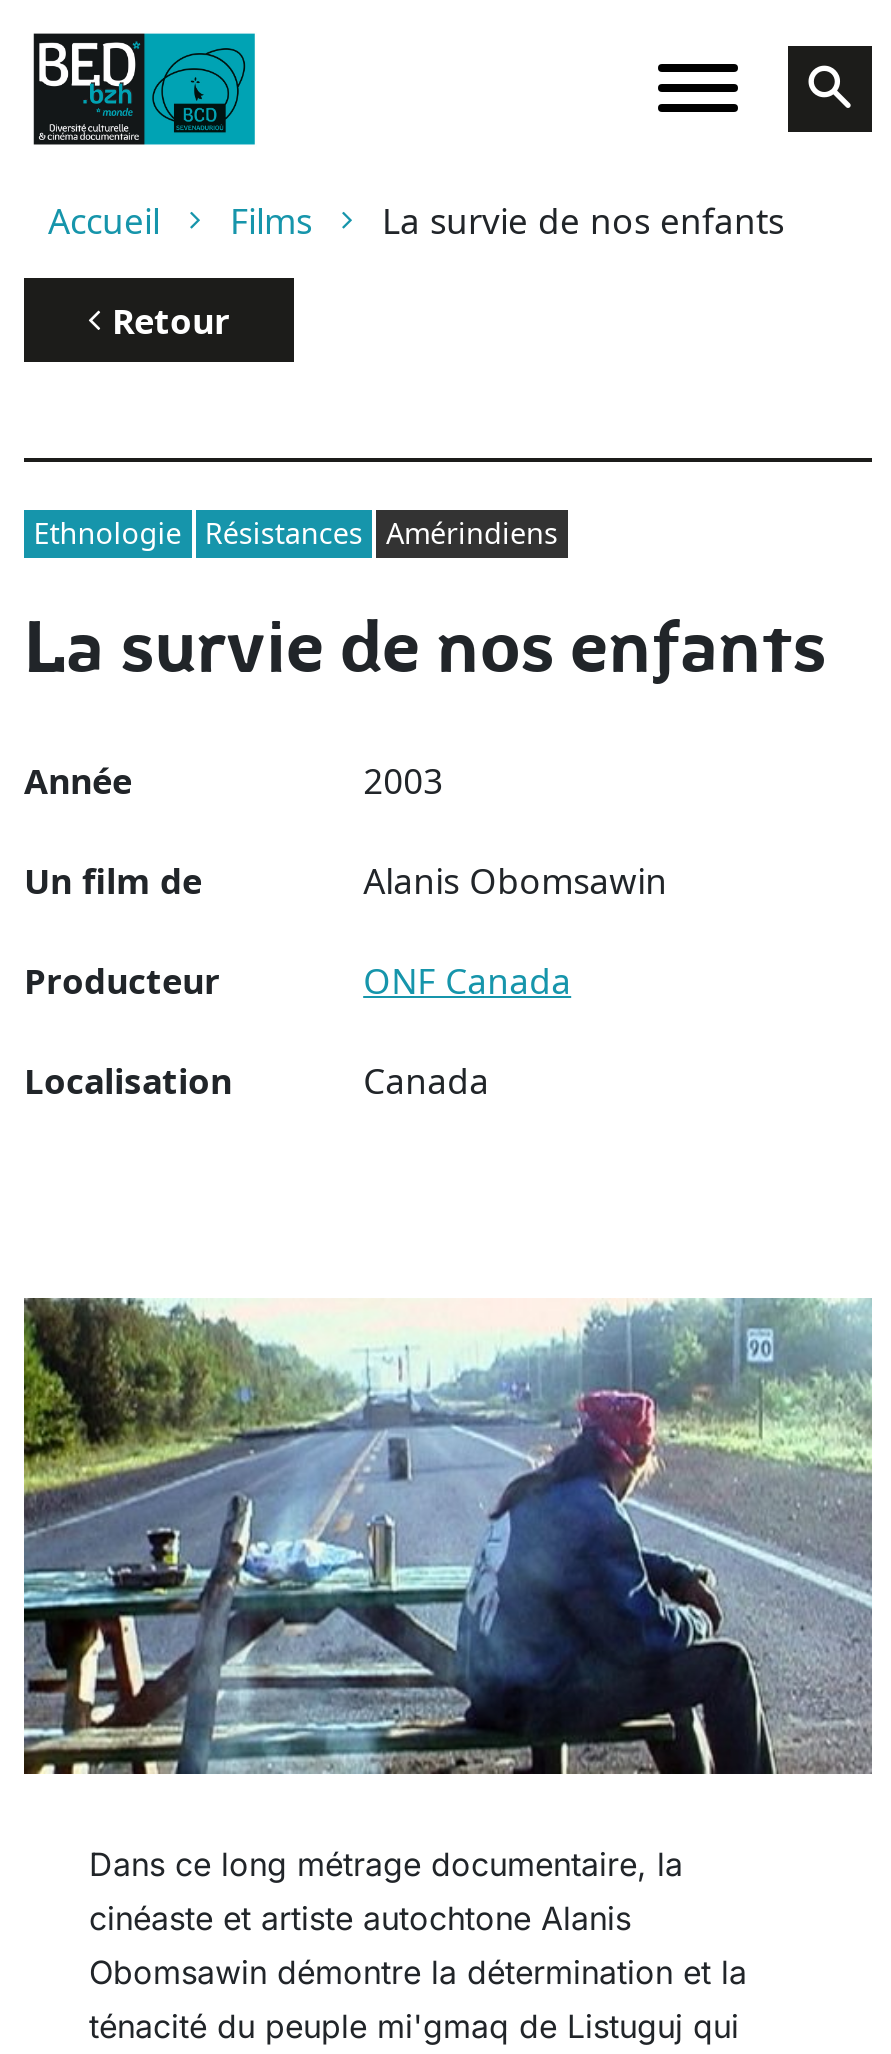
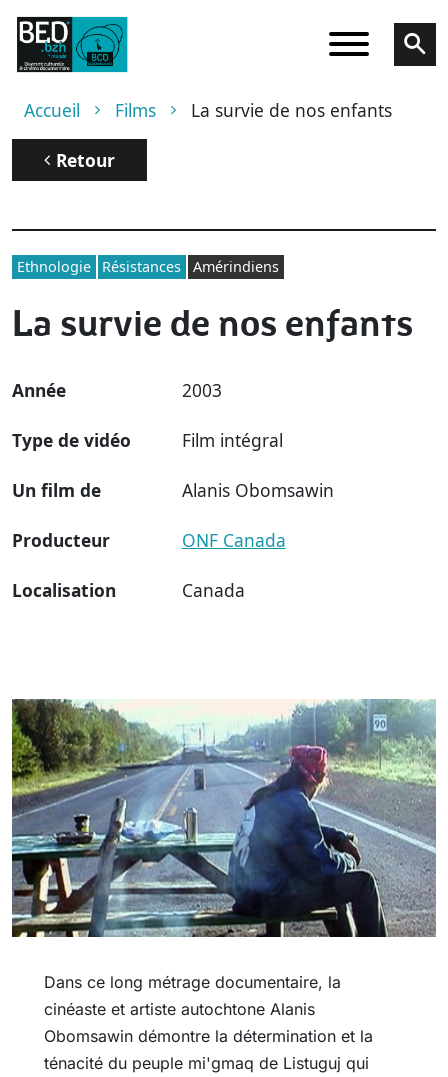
none -> [12,428,283,452] Type de vidéo | Film intégral

